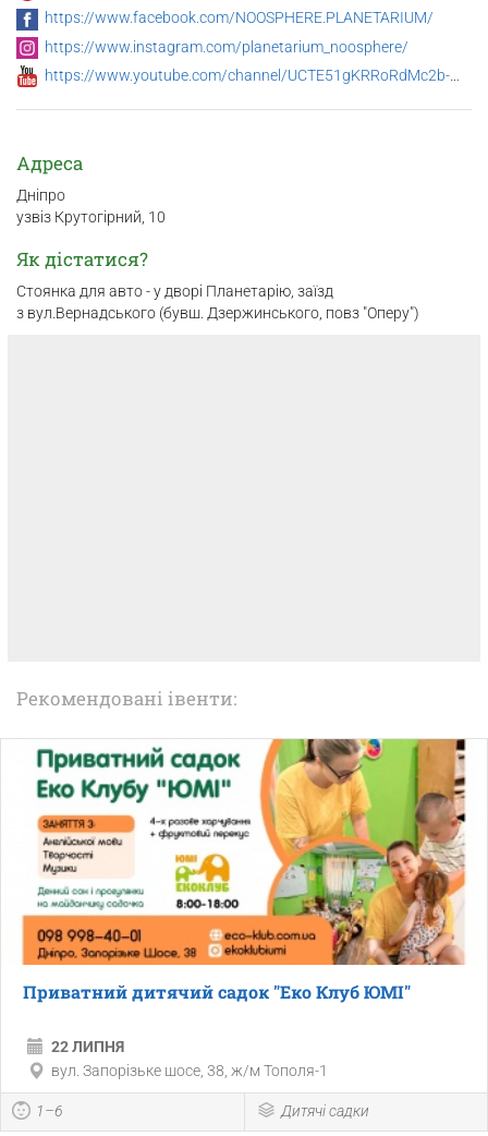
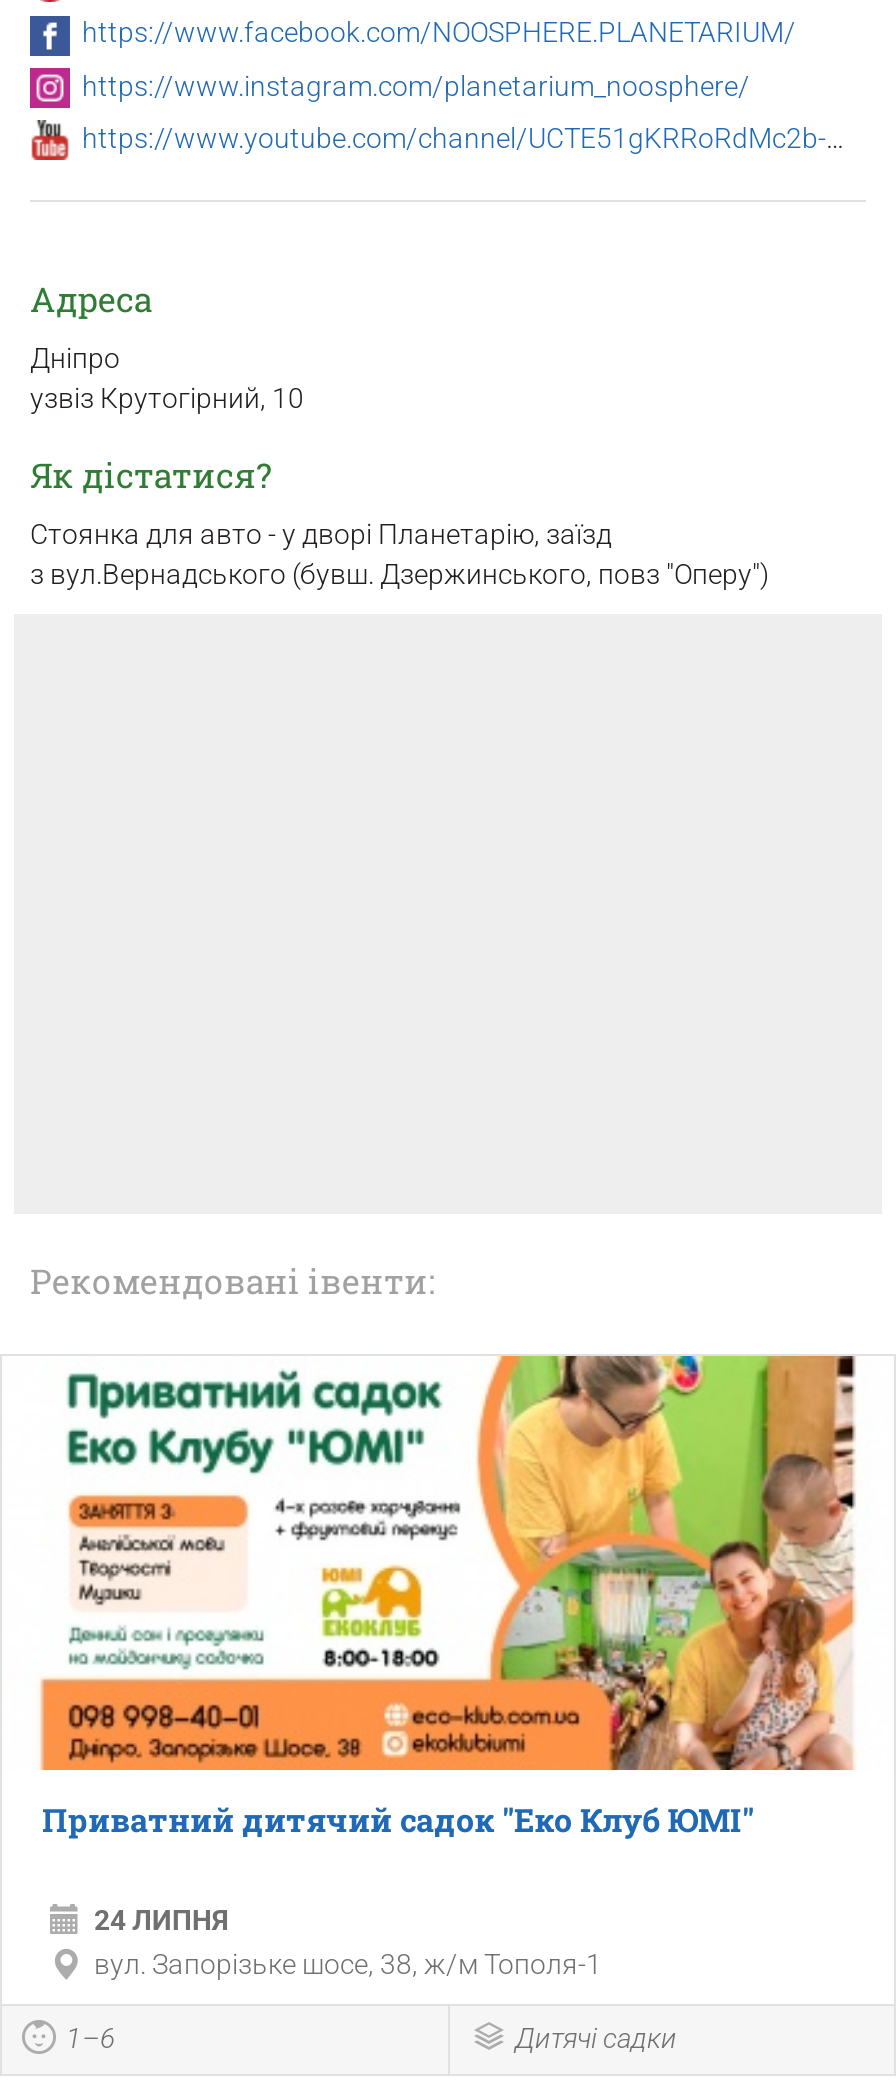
[51,1038,124,1055] 22 ЛИПНЯ -> [94,1904,228,1936] 24 ЛИПНЯ

